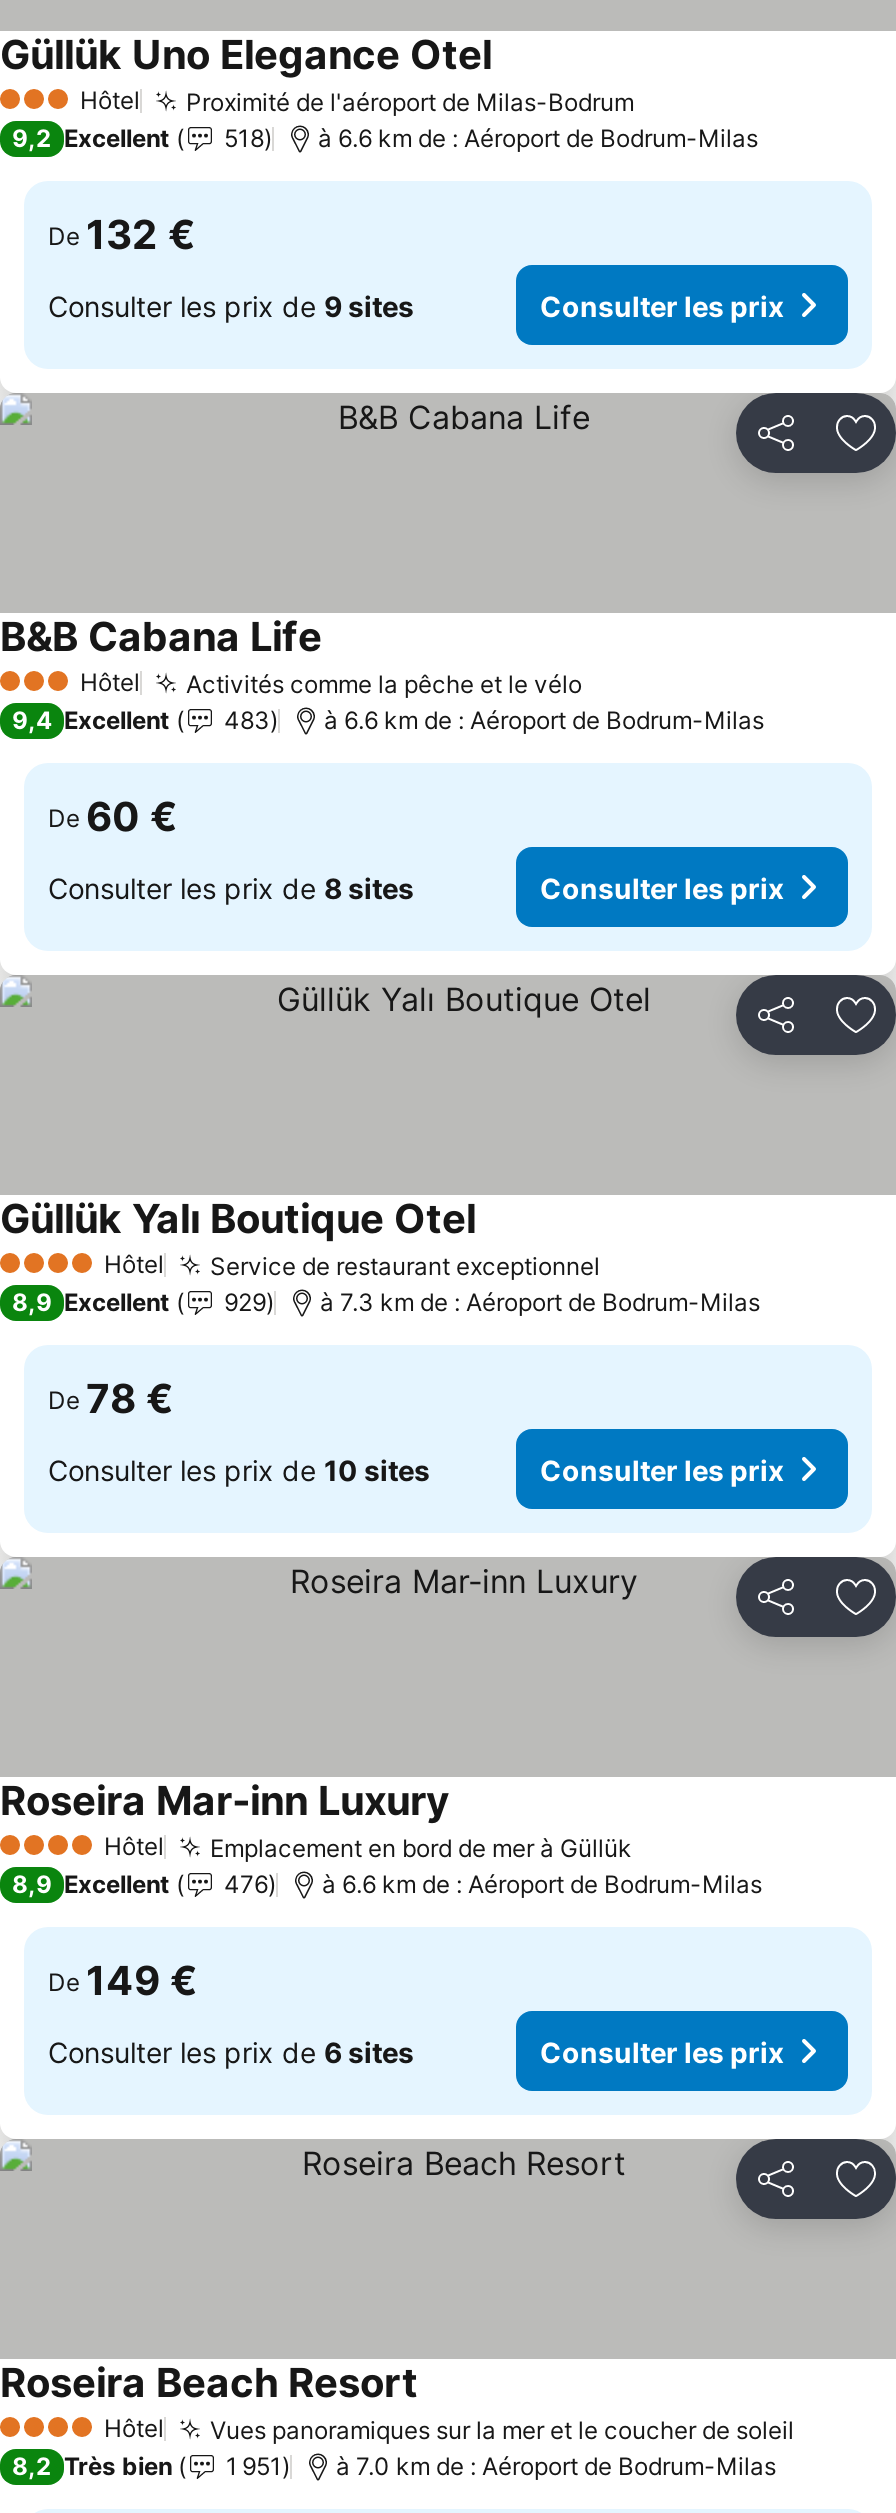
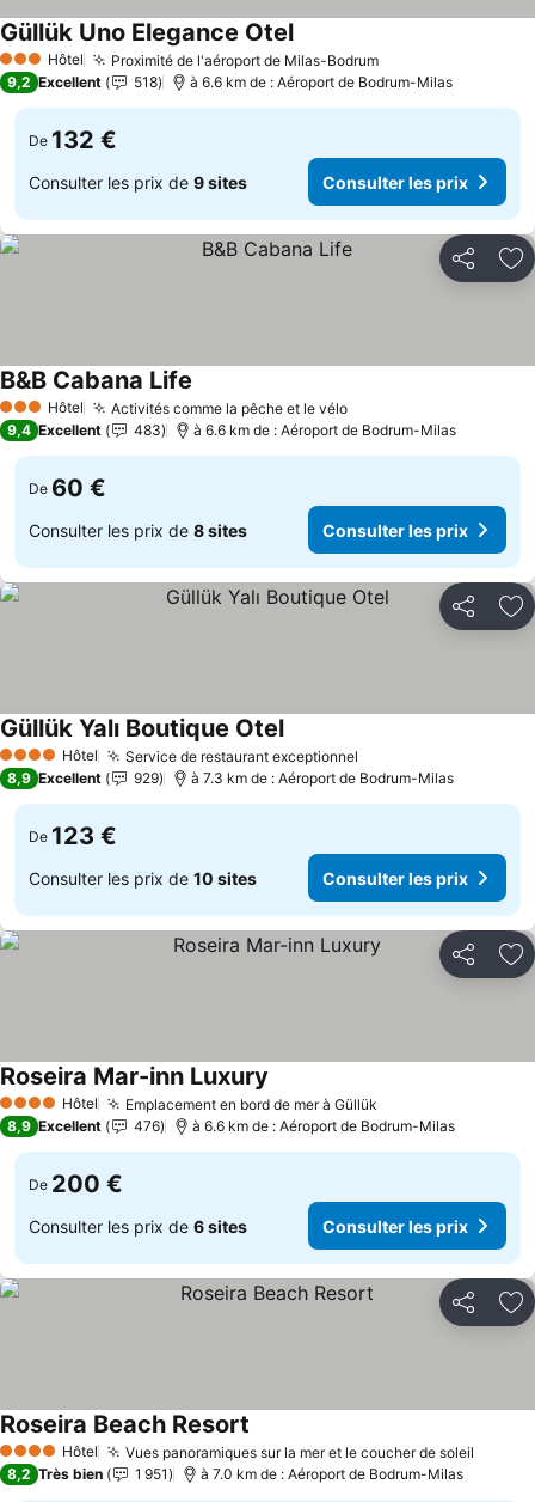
[48,1375,174,1423] De 78 € -> [29,822,117,850] De 123 €
[48,1957,198,2005] De 149 € -> [29,1170,123,1198] De 200 €

